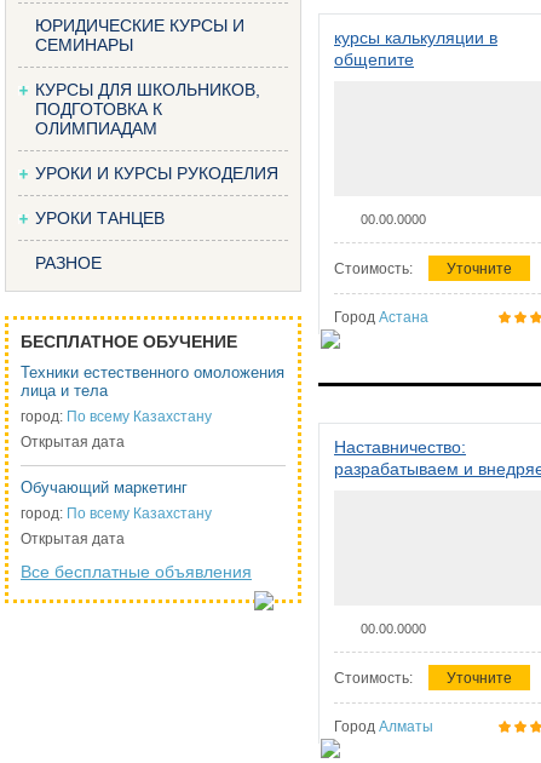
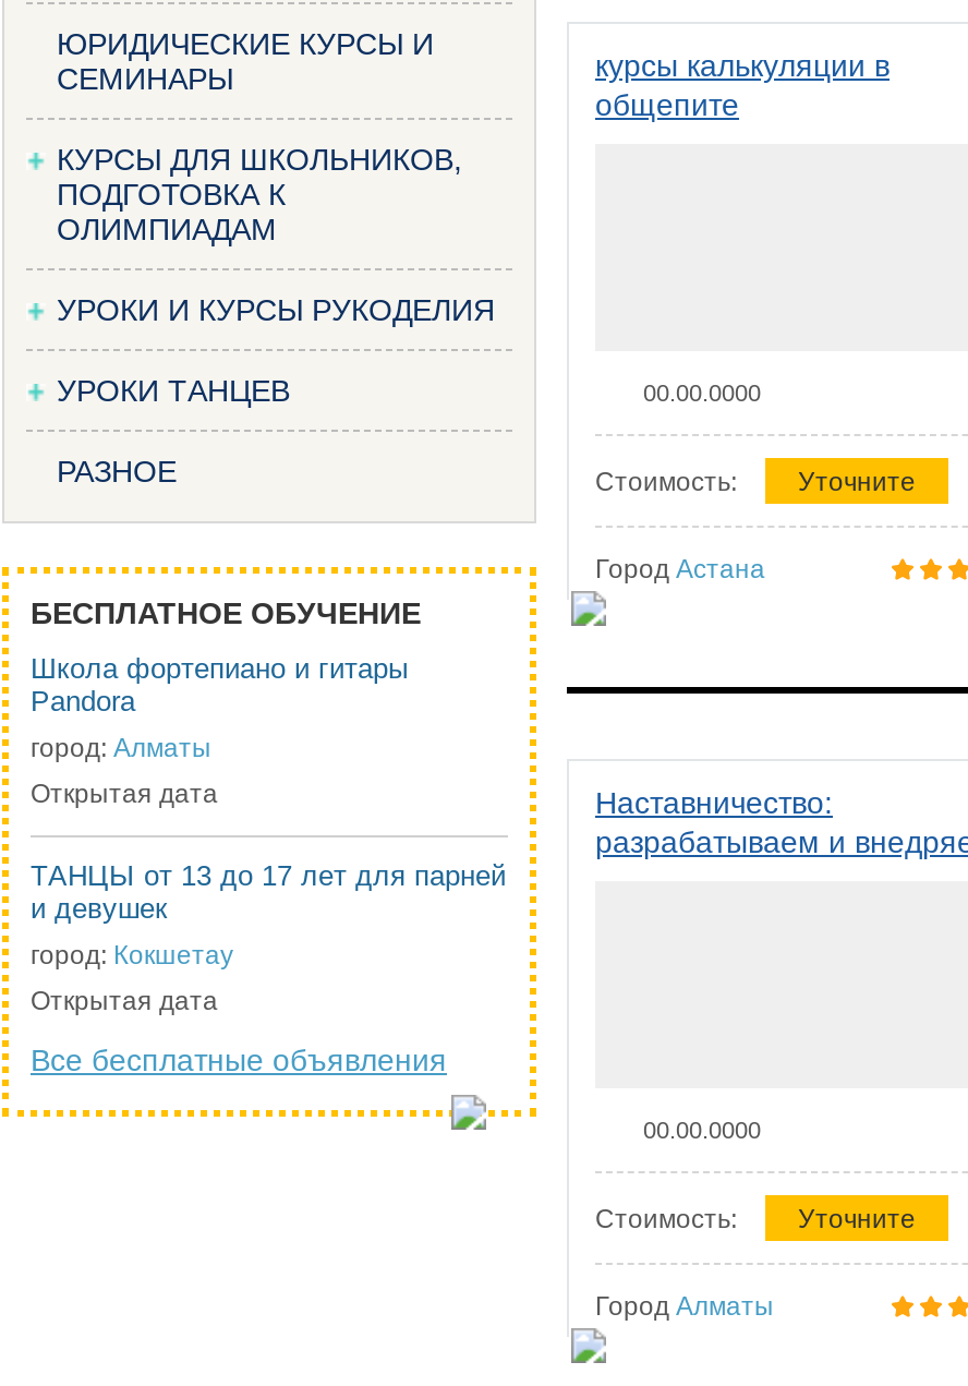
[21,363,284,400] Техники естественного омоложения | лица и тела -> [31,652,408,718] Школа фортепиано и гитары | Pandora
[21,408,212,425] город: По всему Казахстану -> [31,733,211,763] город: Алматы
[21,478,188,497] Обучающий маркетинг -> [31,859,506,925] ТАНЦЫ от 13 до 17 лет для парней | и девушек
[21,505,212,522] город: По всему Казахстану -> [31,940,233,971] город: Кокшетау

